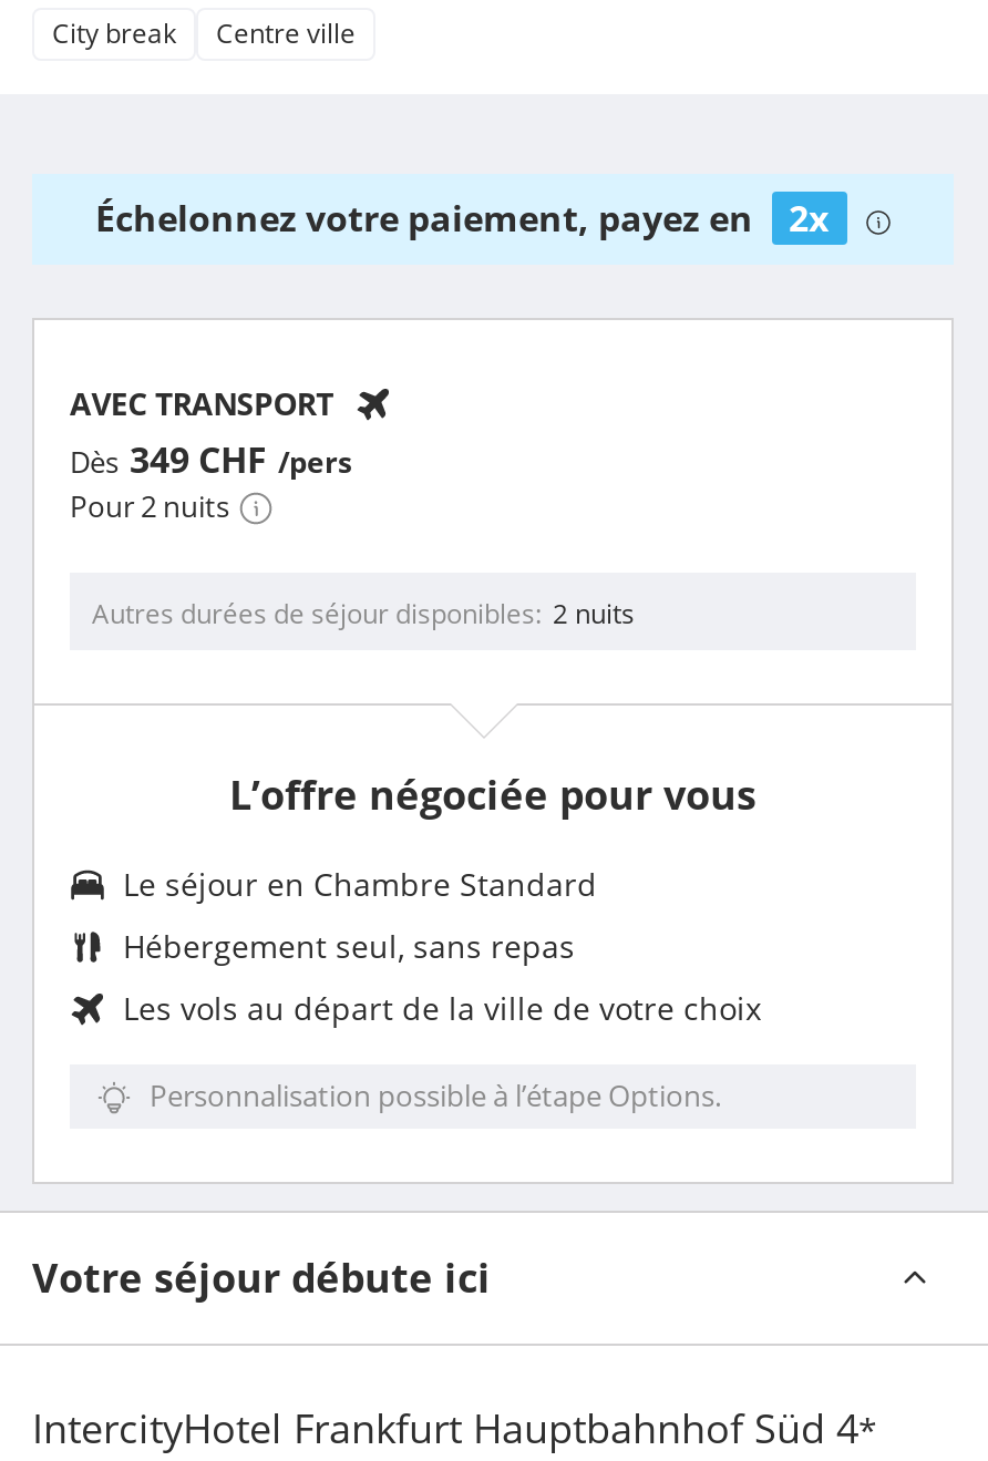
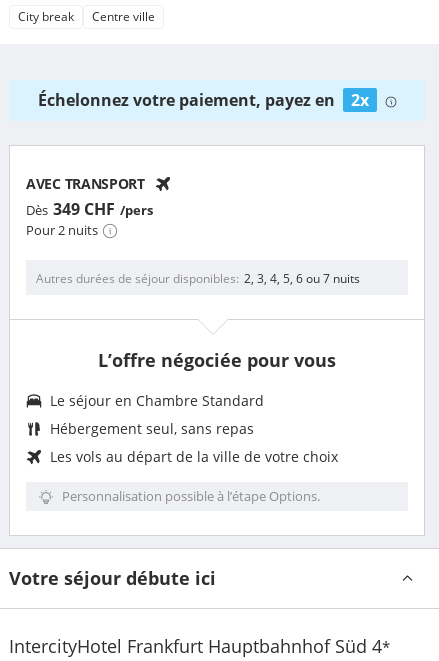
[92,596,635,633] Autres durées de séjour disponibles 2 nuits -> [36,270,360,287] Autres durées de séjour disponibles 2, 3, 4, 5, 6 ou 7 nuits

